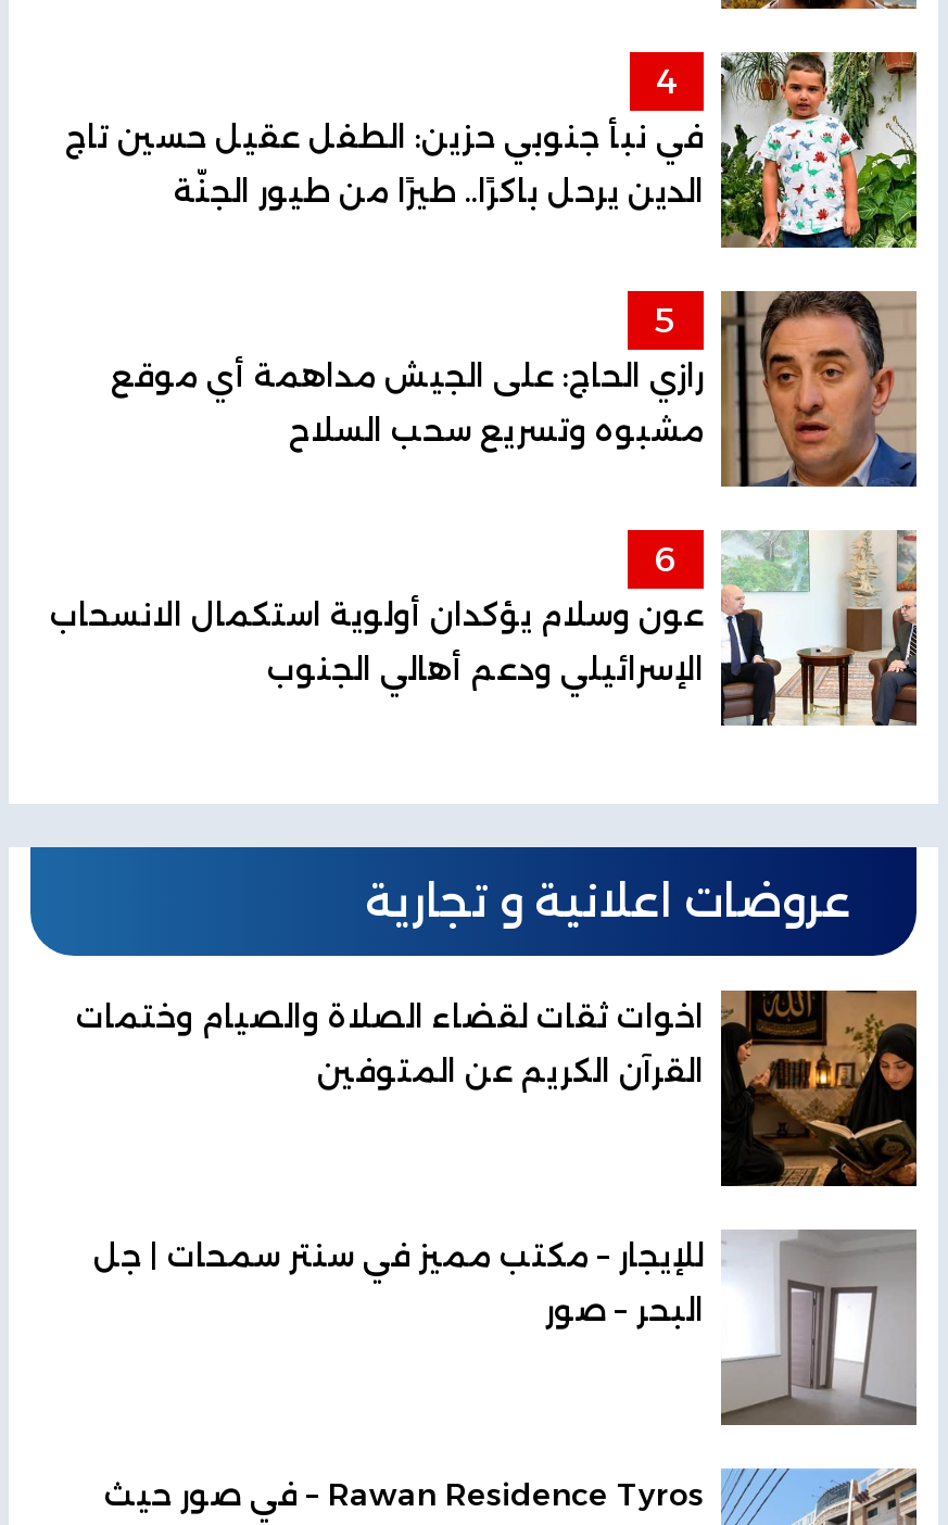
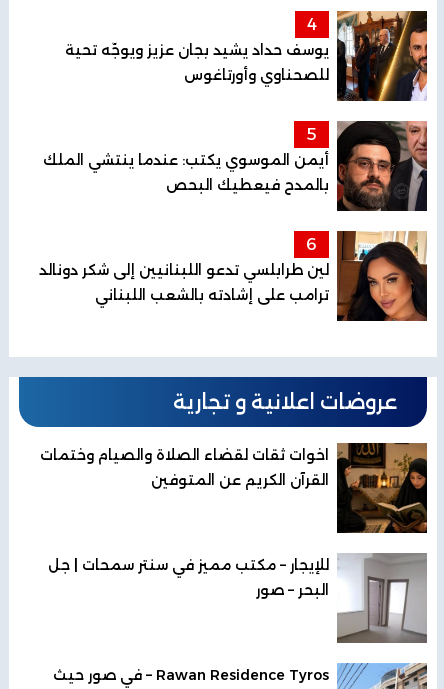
[65,50,919,250] [image] | في نبأ جنوبي حزين: الطفل عقيل حسين تاج | الدين يرحل باكرًا.. طيرًا من طيور الجنّة -> [65,10,428,102] [image] | يوسف حداد يشيد بجان عزيز ويوجّه تحية | للصحناوي وأورتاغوس
[111,289,919,489] [image] | رازي الحاج: على الجيش مداهمة أي موقع | مشبوه وتسريع سحب السلاح -> [43,121,427,212] [image] | أيمن الموسوي يكتب: عندما ينتشي الملك | بالمدح فيعطيك البحص
[50,530,919,728] [image] | عون وسلام يؤكدان أولوية استكمال الانسحاب | الإسرائيلي ودعم أهالي الجنوب -> [39,230,427,322] [image] | لين طرابلسي تدعو اللبنانيين إلى شكر دونالد | ترامب على إشادته بالشعب اللبناني

